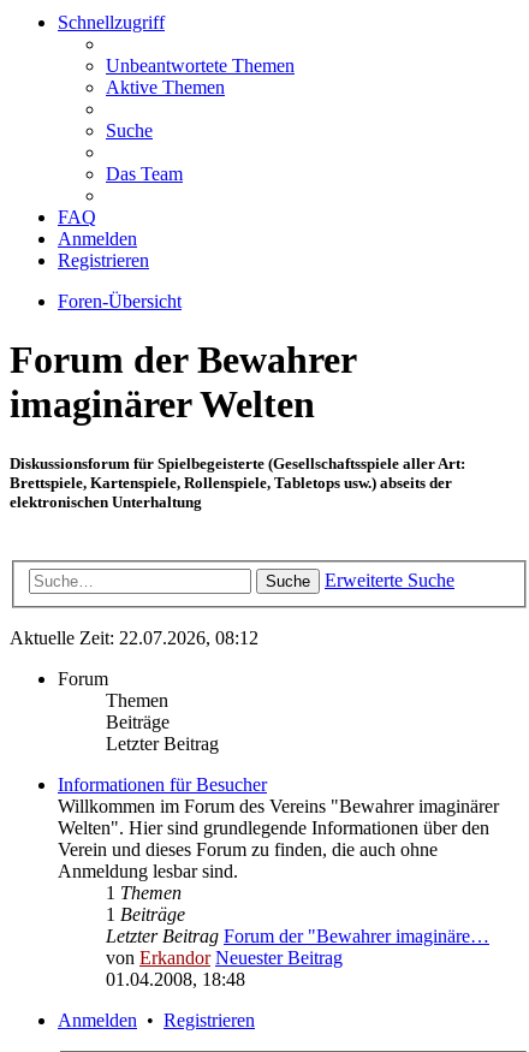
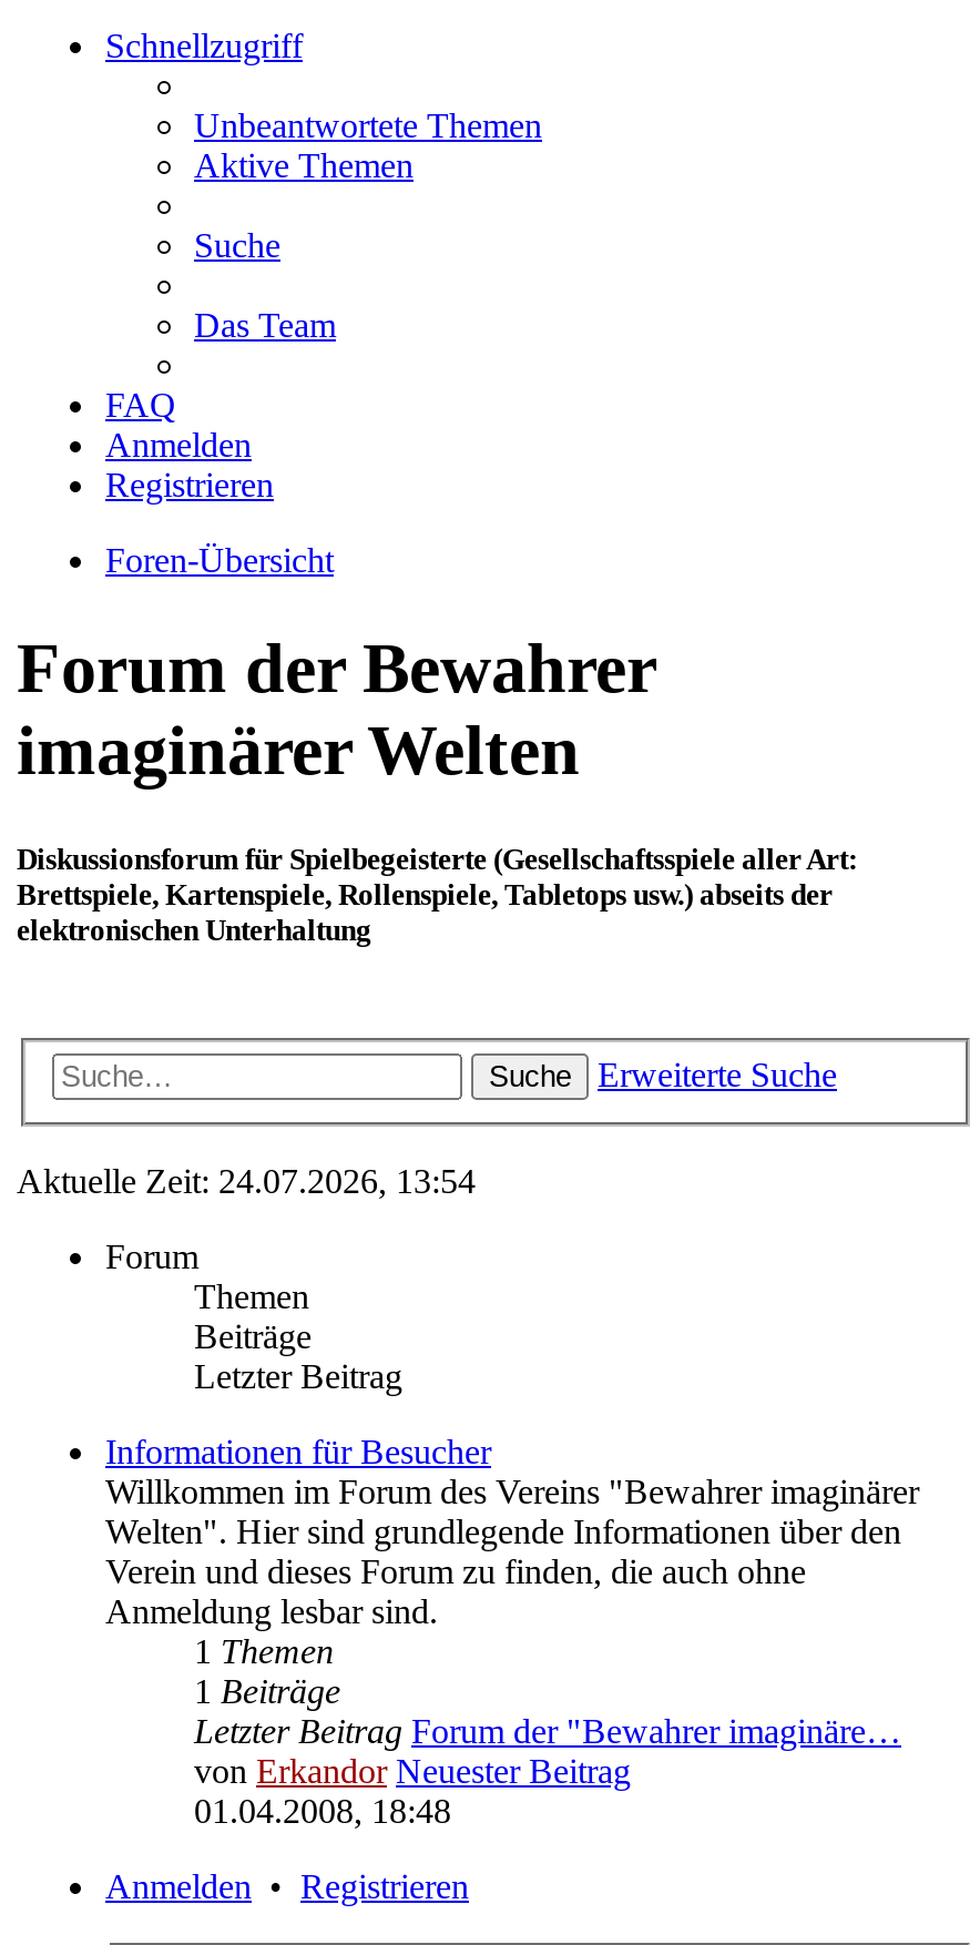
[10,628,258,649] Aktuelle Zeit: 22.07.2026, 08:12 -> [17,1163,476,1201] Aktuelle Zeit: 24.07.2026, 13:54

